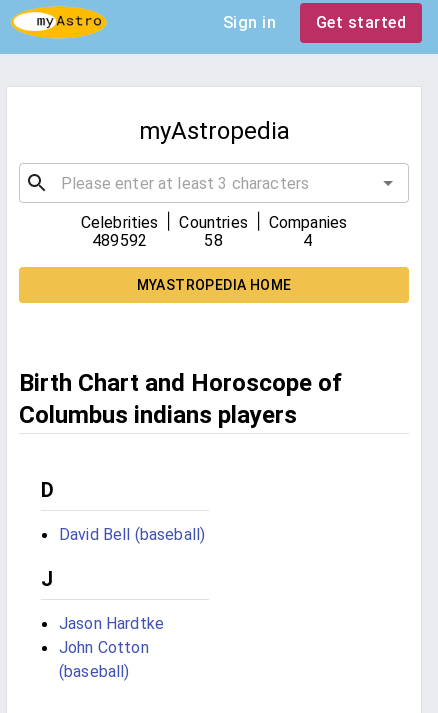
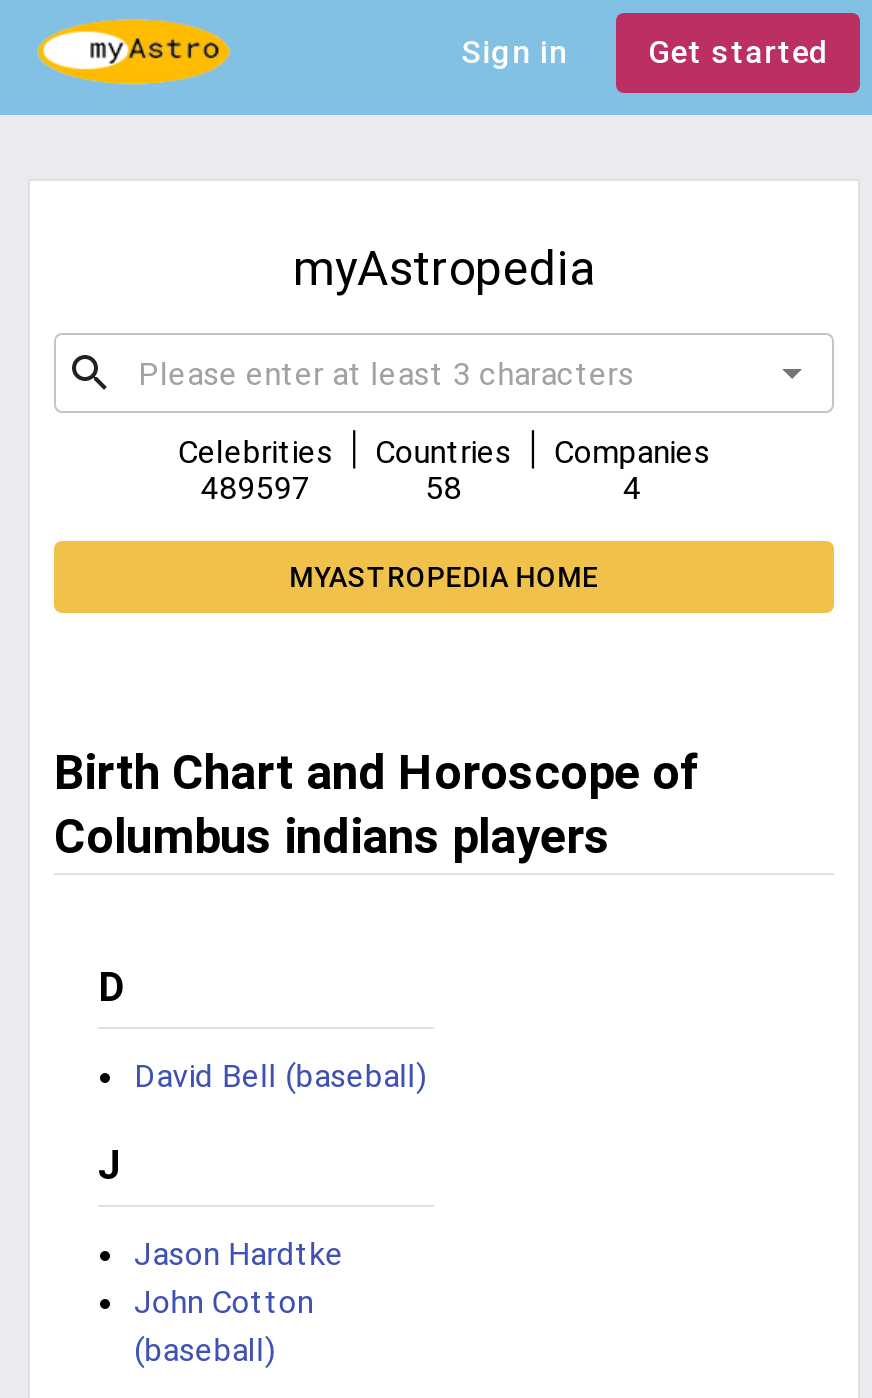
[92,231,147,250] 489592 -> [200,469,310,507] 489597

